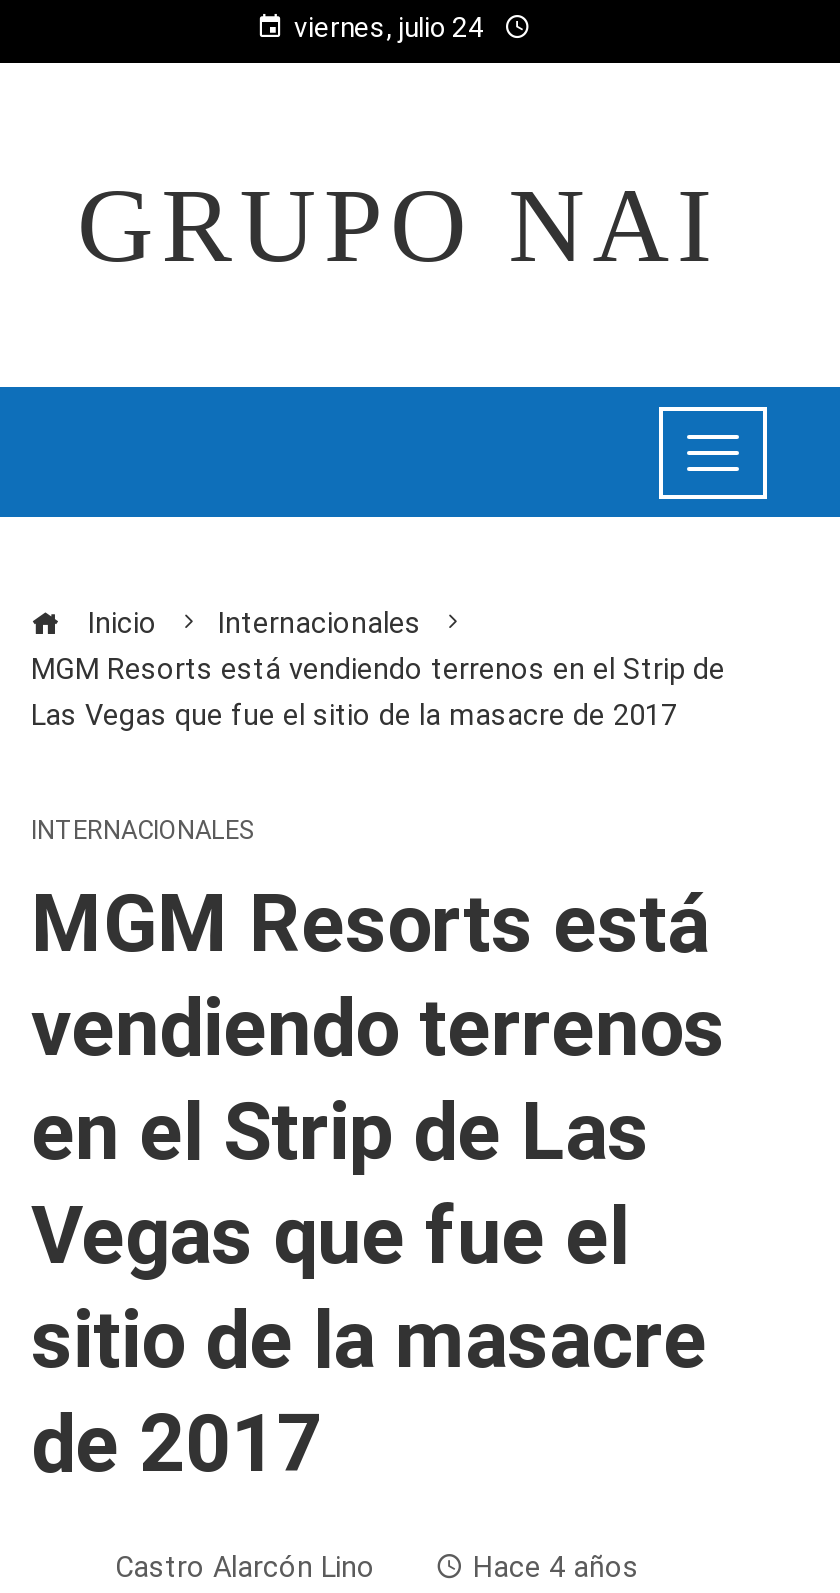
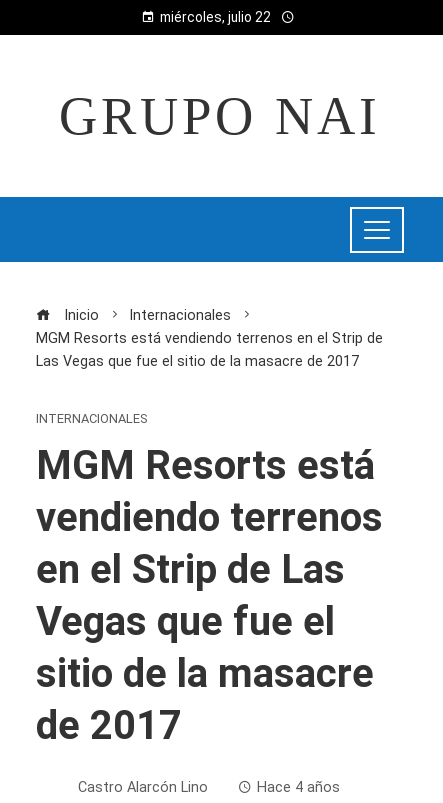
[294,11,484,43] viernes, julio 24 -> [159,9,270,25] miércoles, julio 22

